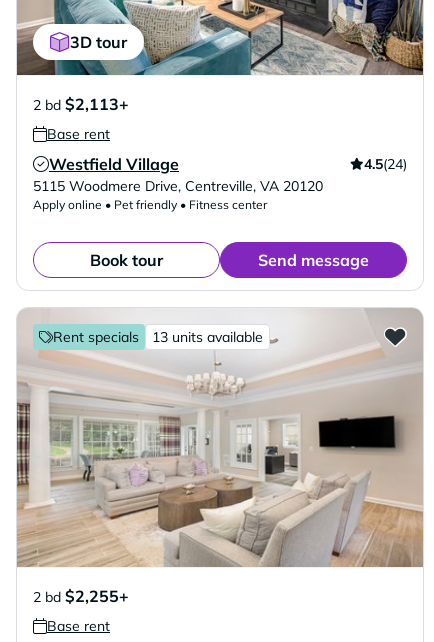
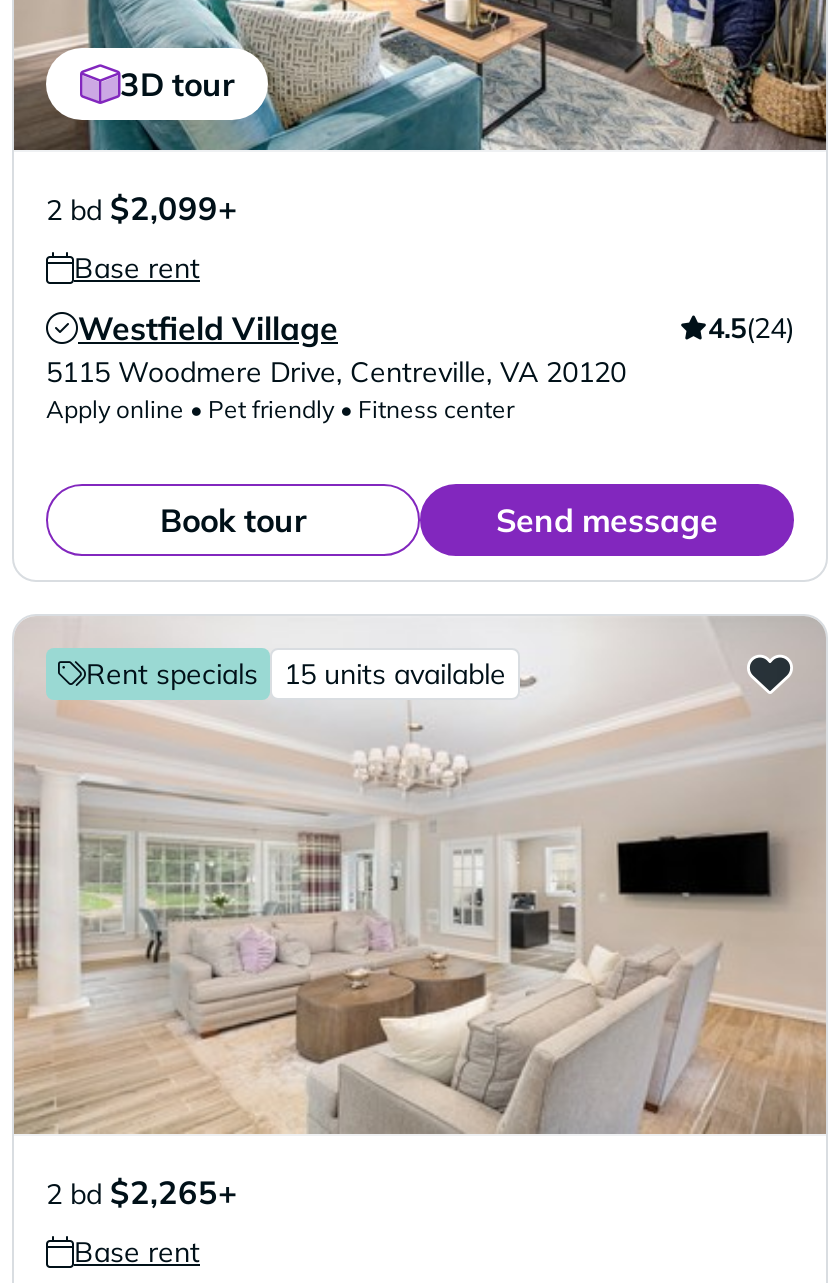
[33,94,129,114] 2 bd $2,113+ -> [46,188,238,228] 2 bd $2,099+
[152,328,263,346] 13 units available -> [284,656,506,692] 15 units available
[33,586,129,606] 2 bd $2,255+ -> [46,1172,238,1212] 2 bd $2,265+

